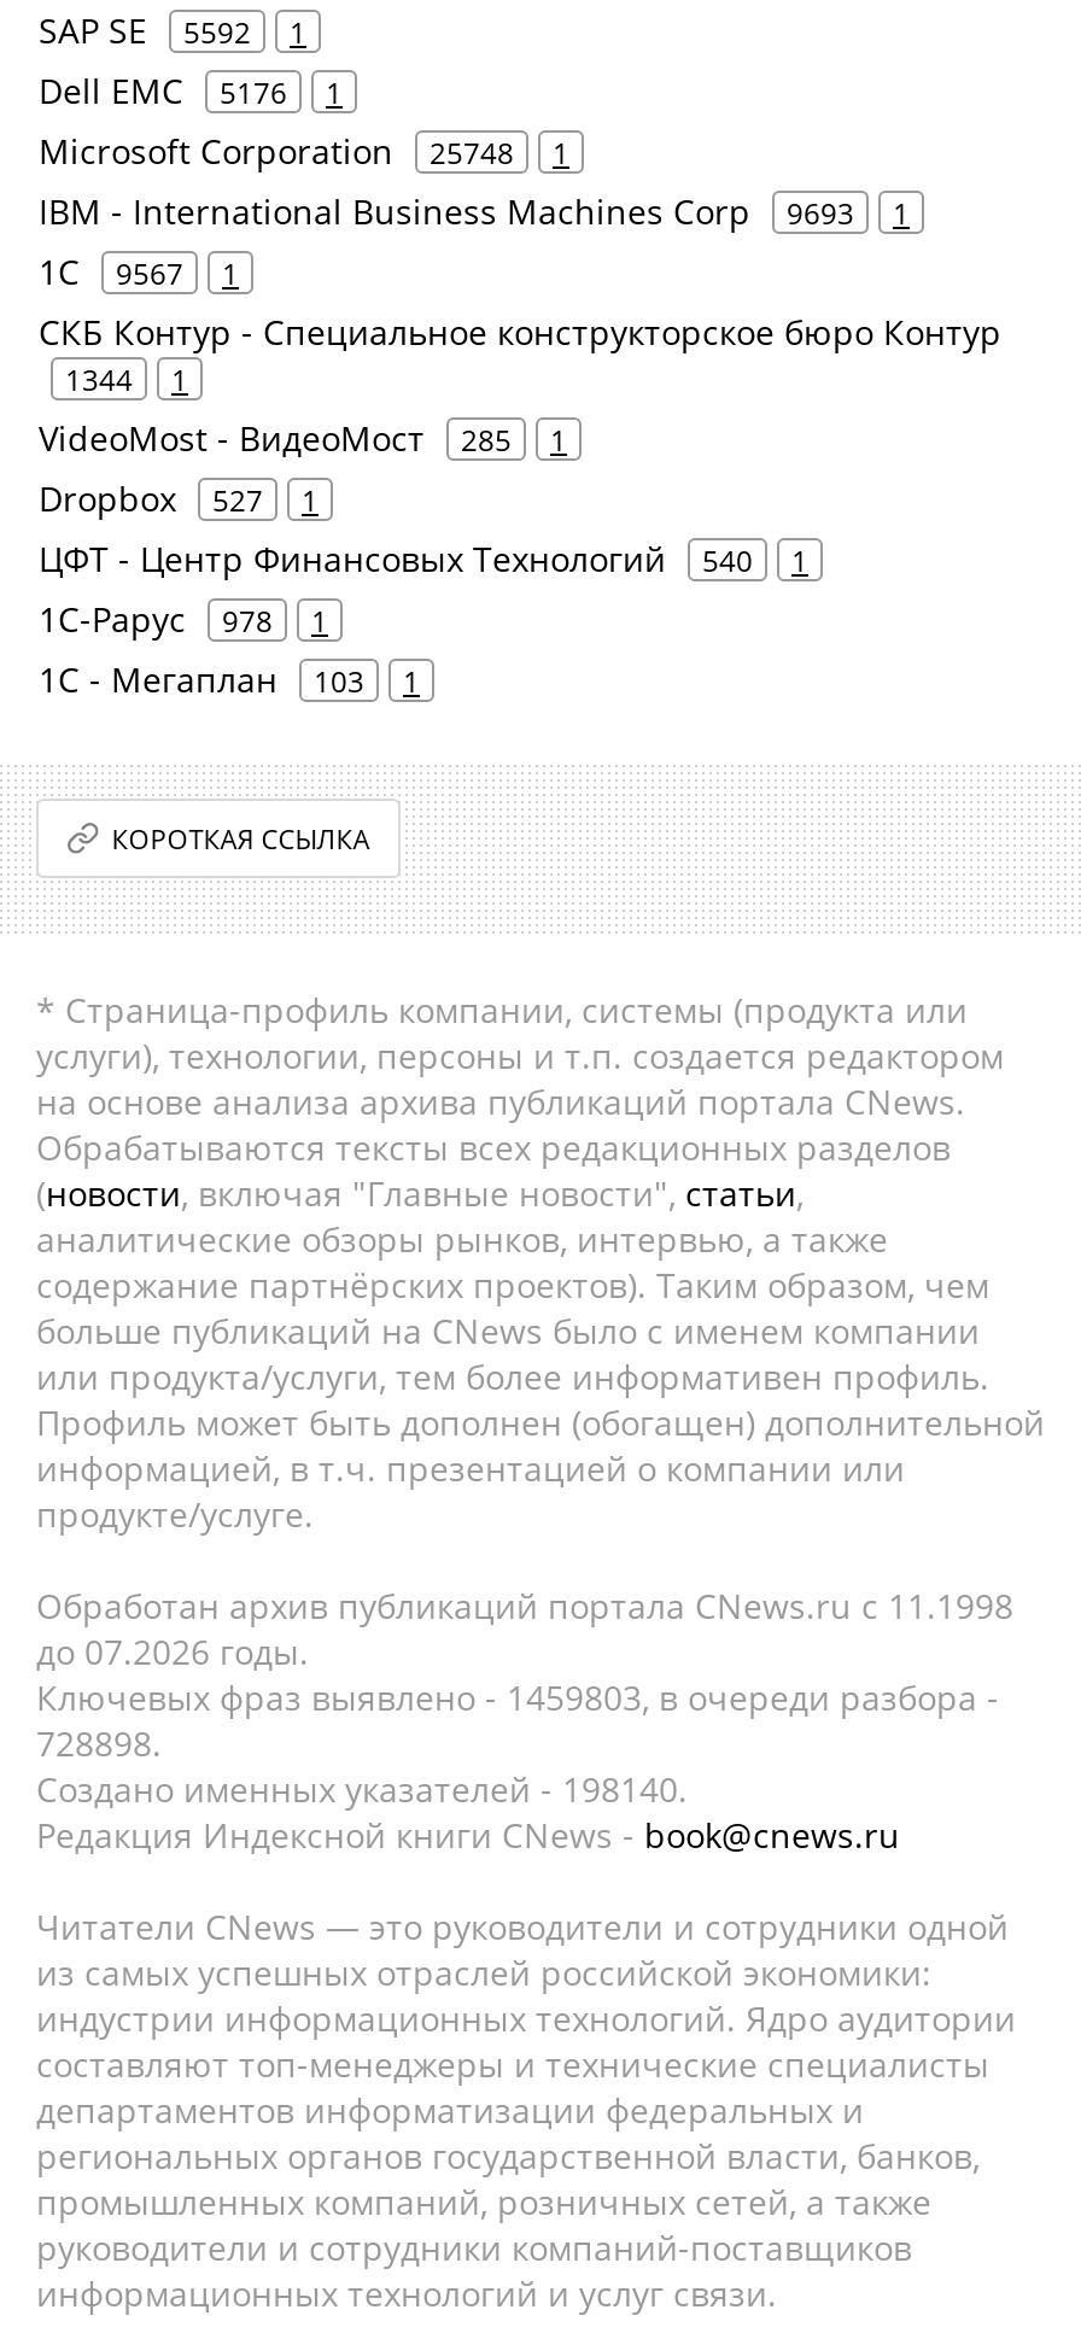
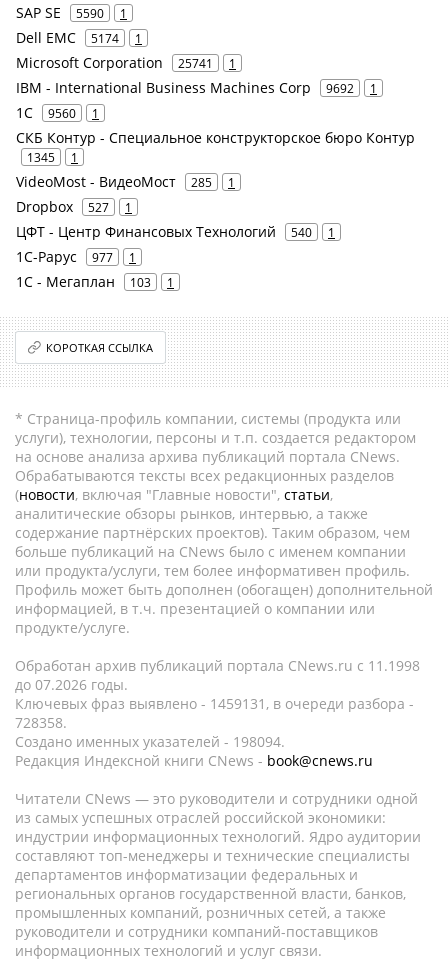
[39,8,306,54] SAP SE 5592 1 -> [16,3,127,22] SAP SE 5590 1
[39,68,343,114] Dell EMC 5176 1 -> [16,28,142,47] Dell EMC 5174 1
[39,129,569,174] Microsoft Corporation 25748 1 -> [16,53,236,72] Microsoft Corporation 25741 1
[39,189,910,235] IBM - International Business Machines Corp 9693 1 -> [16,78,377,97] IBM - International Business Machines Corp 9692 1
[39,249,239,295] 1С 9567 1 -> [16,103,99,122] 1С 9560 1
[65,360,188,399] 1344 1 -> [27,149,78,165] 1345 1
[39,597,328,642] 1С-Рарус 978 1 -> [16,247,136,266] 1С-Рарус 977 1
[36,1675,999,1721] Ключевых фраз выявлено - 1459803, в очереди разбора - -> [15,694,414,713] Ключевых фраз выявлено - 1459131, в очереди разбора -
[36,1721,162,1767] 728898. -> [15,713,67,732] 728358.
[36,1767,688,1813] Создано именных указателей - 198140. -> [15,732,285,751] Создано именных указателей - 198094.

